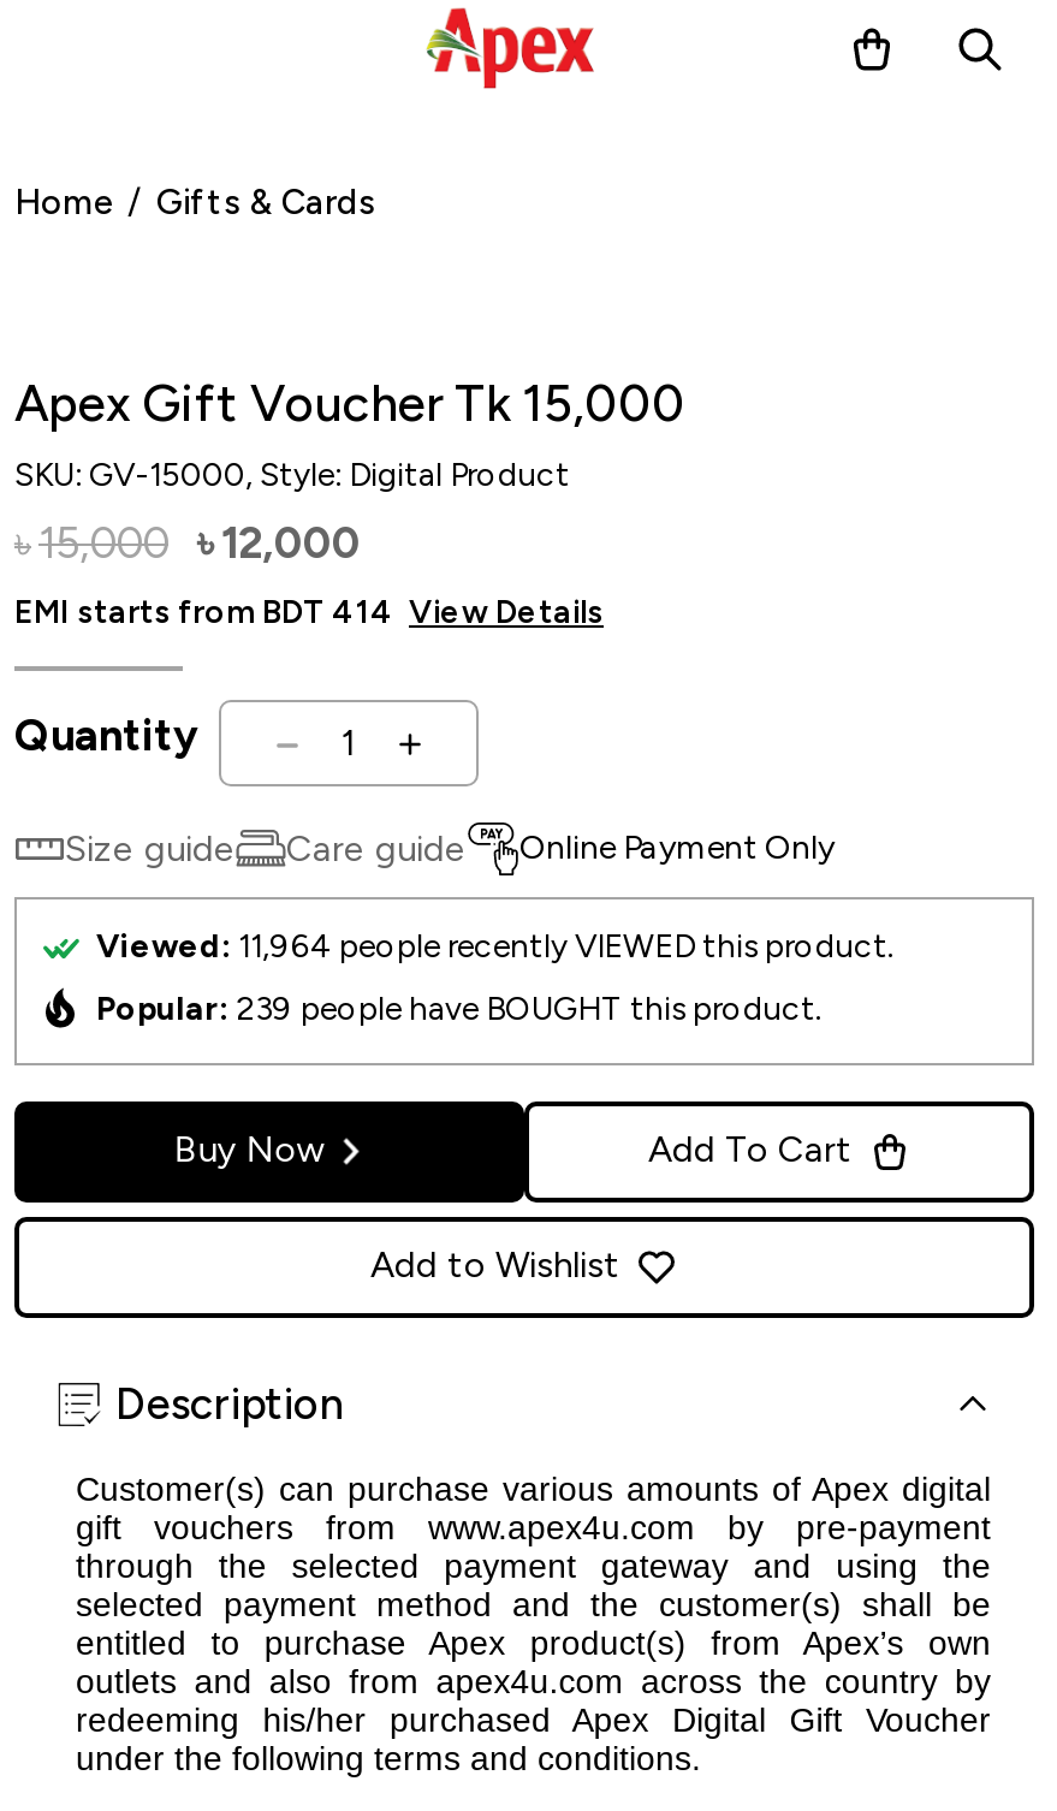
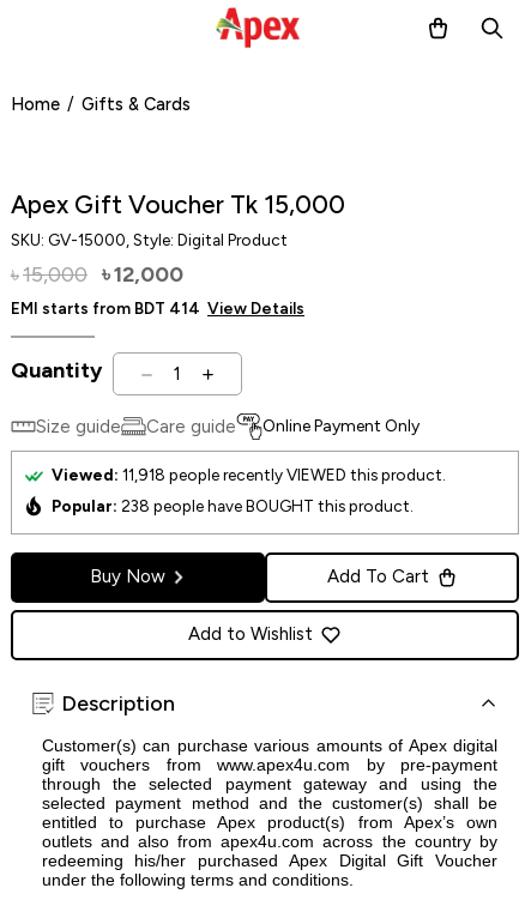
[96,926,895,964] Viewed: 11,964 people recently VIEWED this product. -> [52,465,446,484] Viewed: 11,918 people recently VIEWED this product.
[96,988,823,1026] Popular: 239 people have BOUGHT this product. -> [52,496,414,515] Popular: 238 people have BOUGHT this product.

